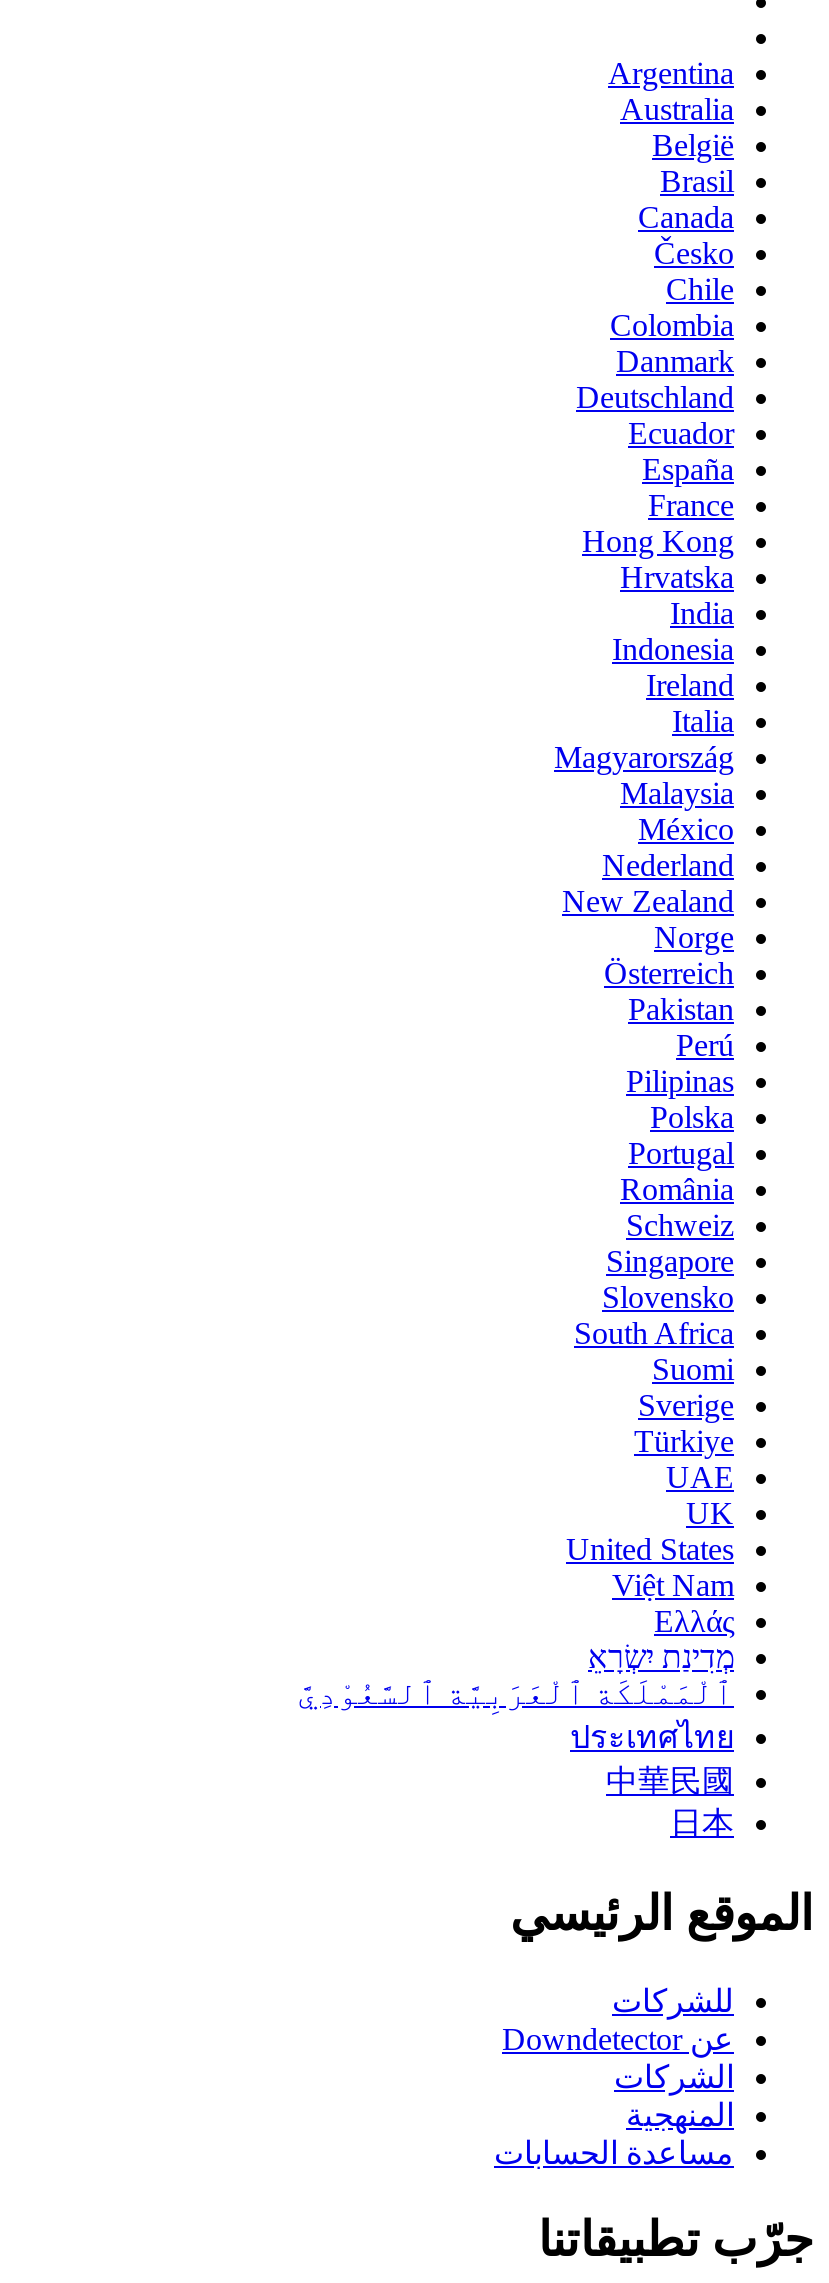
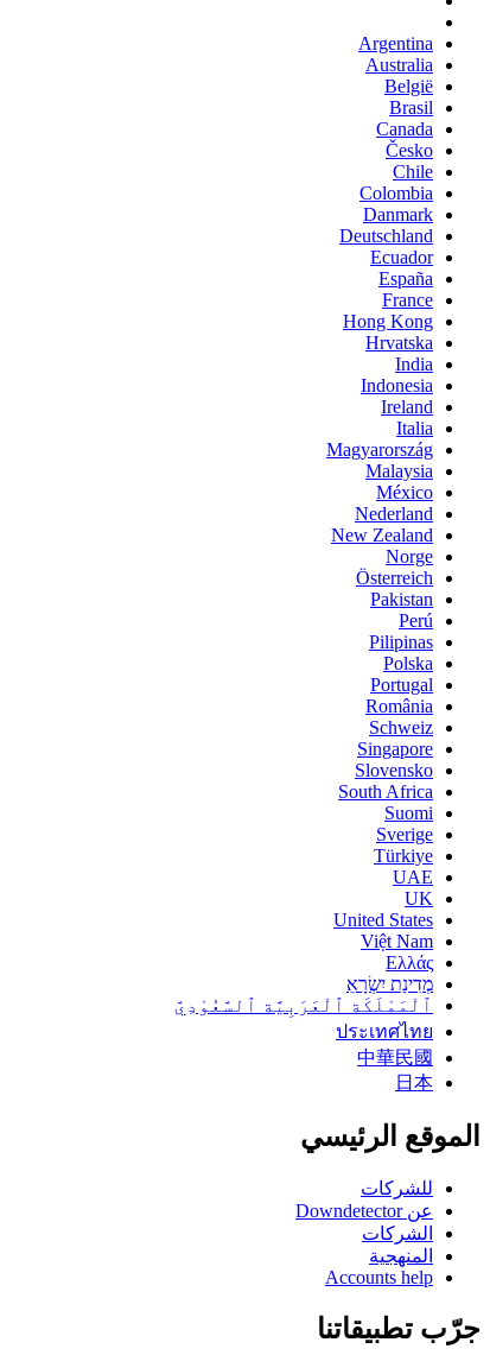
[494,2136,734,2170] مساعدة الحسابات -> [325,1267,433,1287] Accounts help

